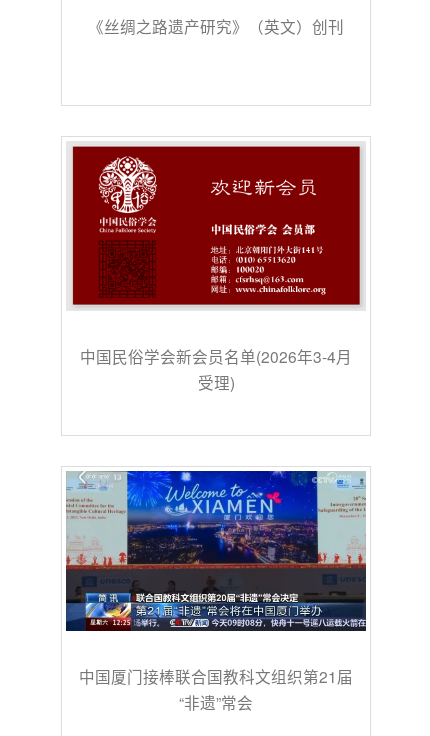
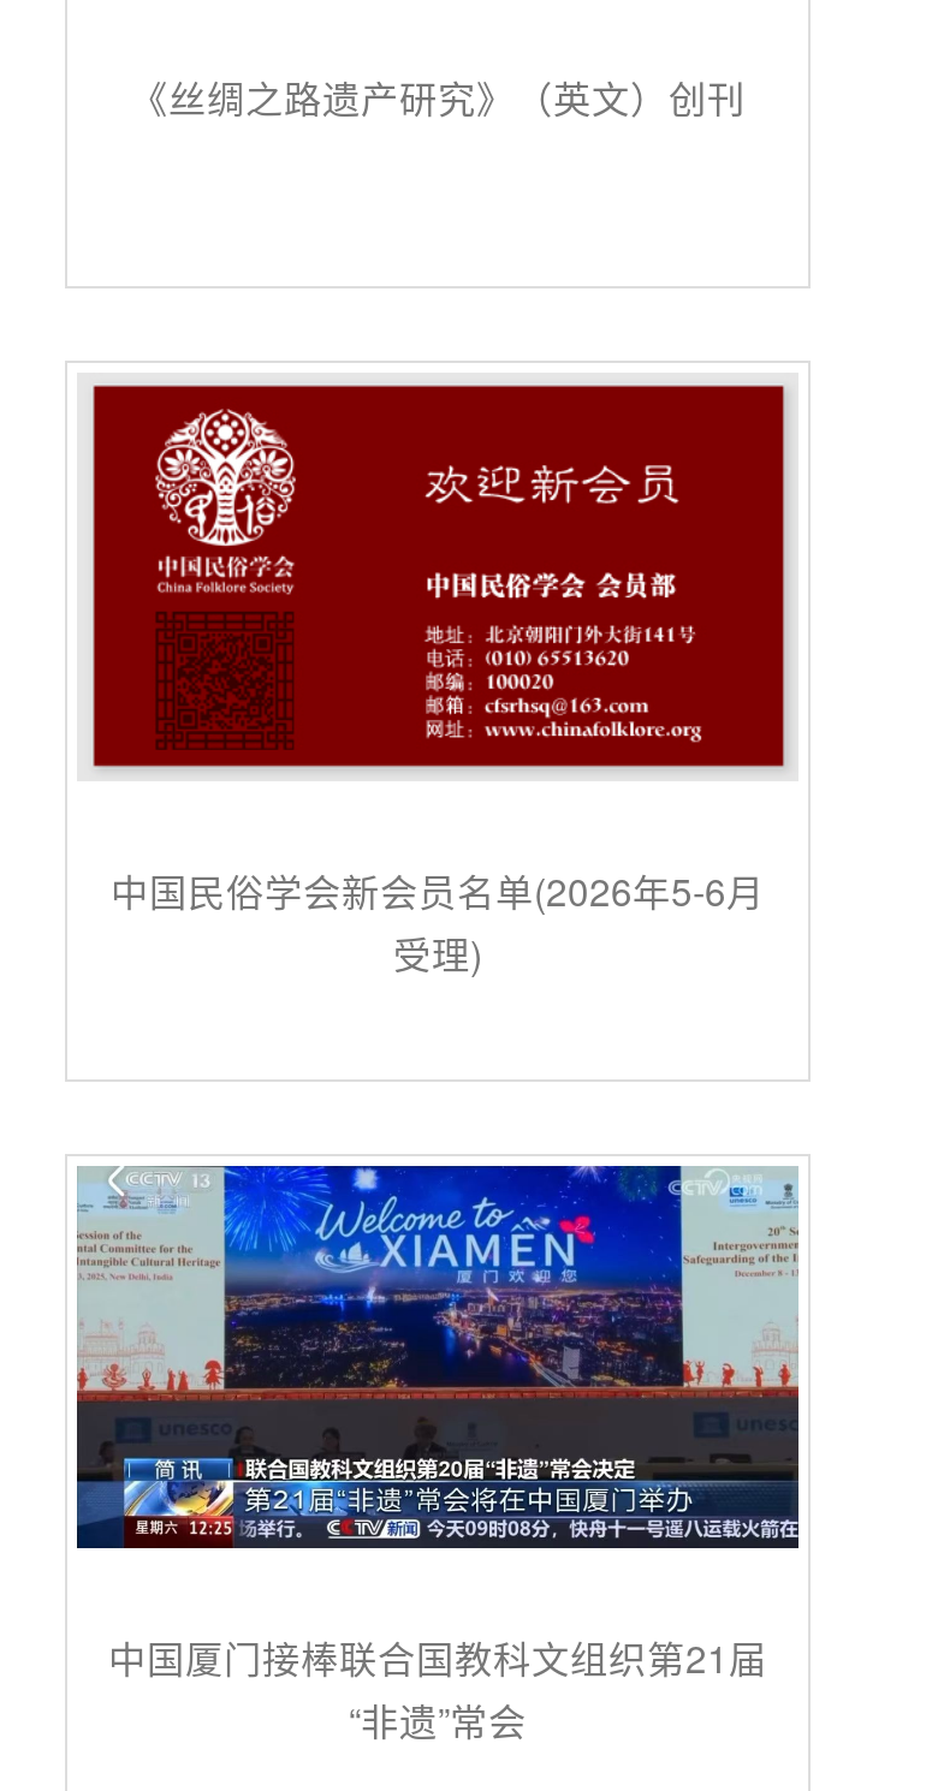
[80,345,352,367] 中国民俗学会新会员名单(2026年3-4月 -> [111,863,765,916] 中国民俗学会新会员名单(2026年5-6月

